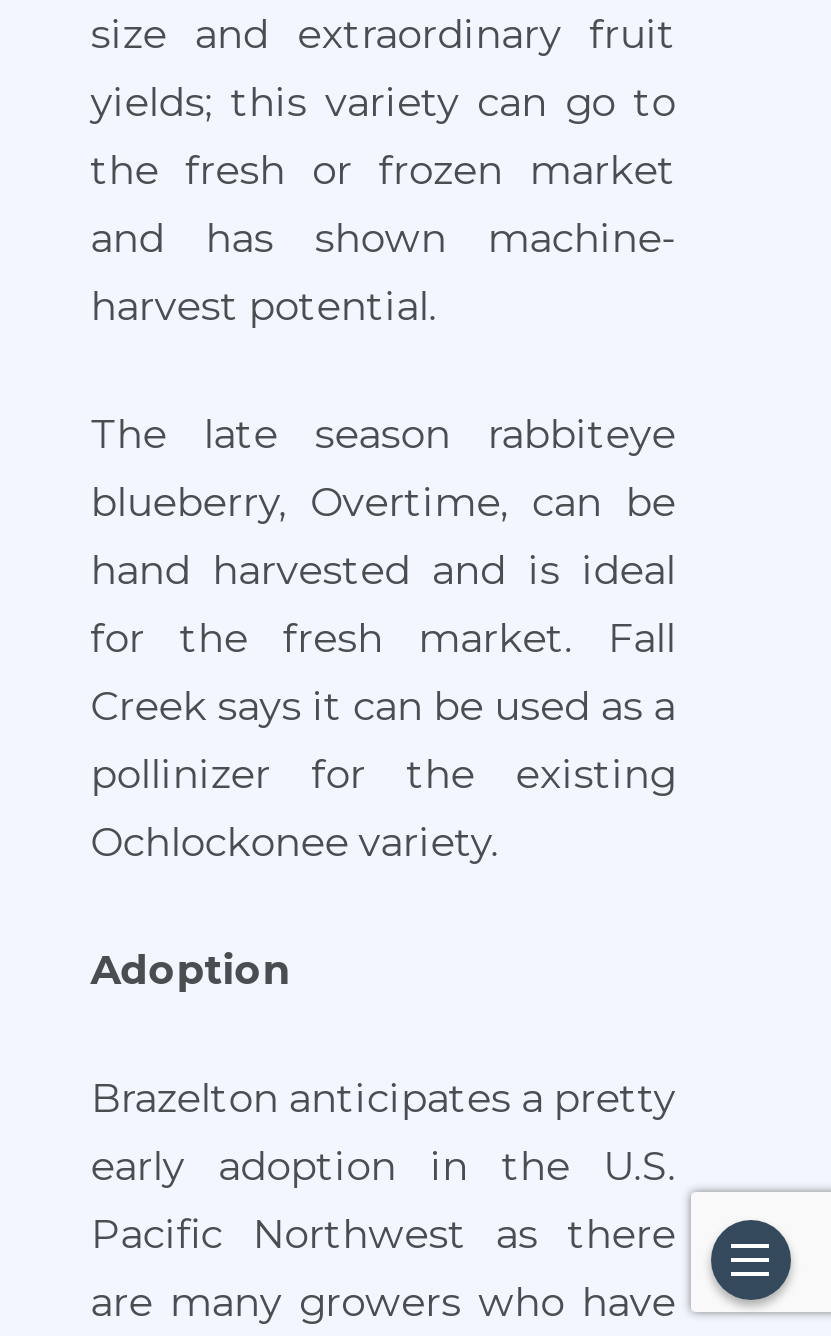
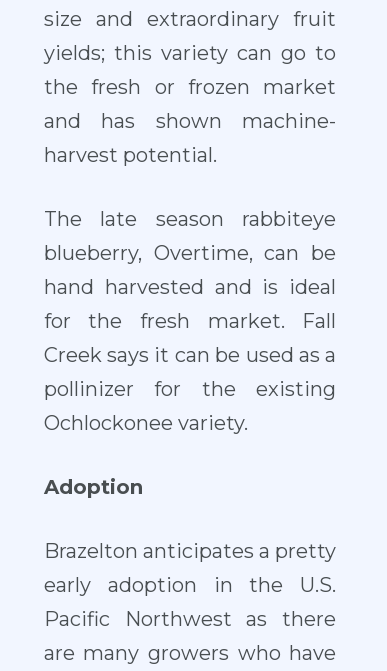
[685,1186,825,1318] [image] -> none

